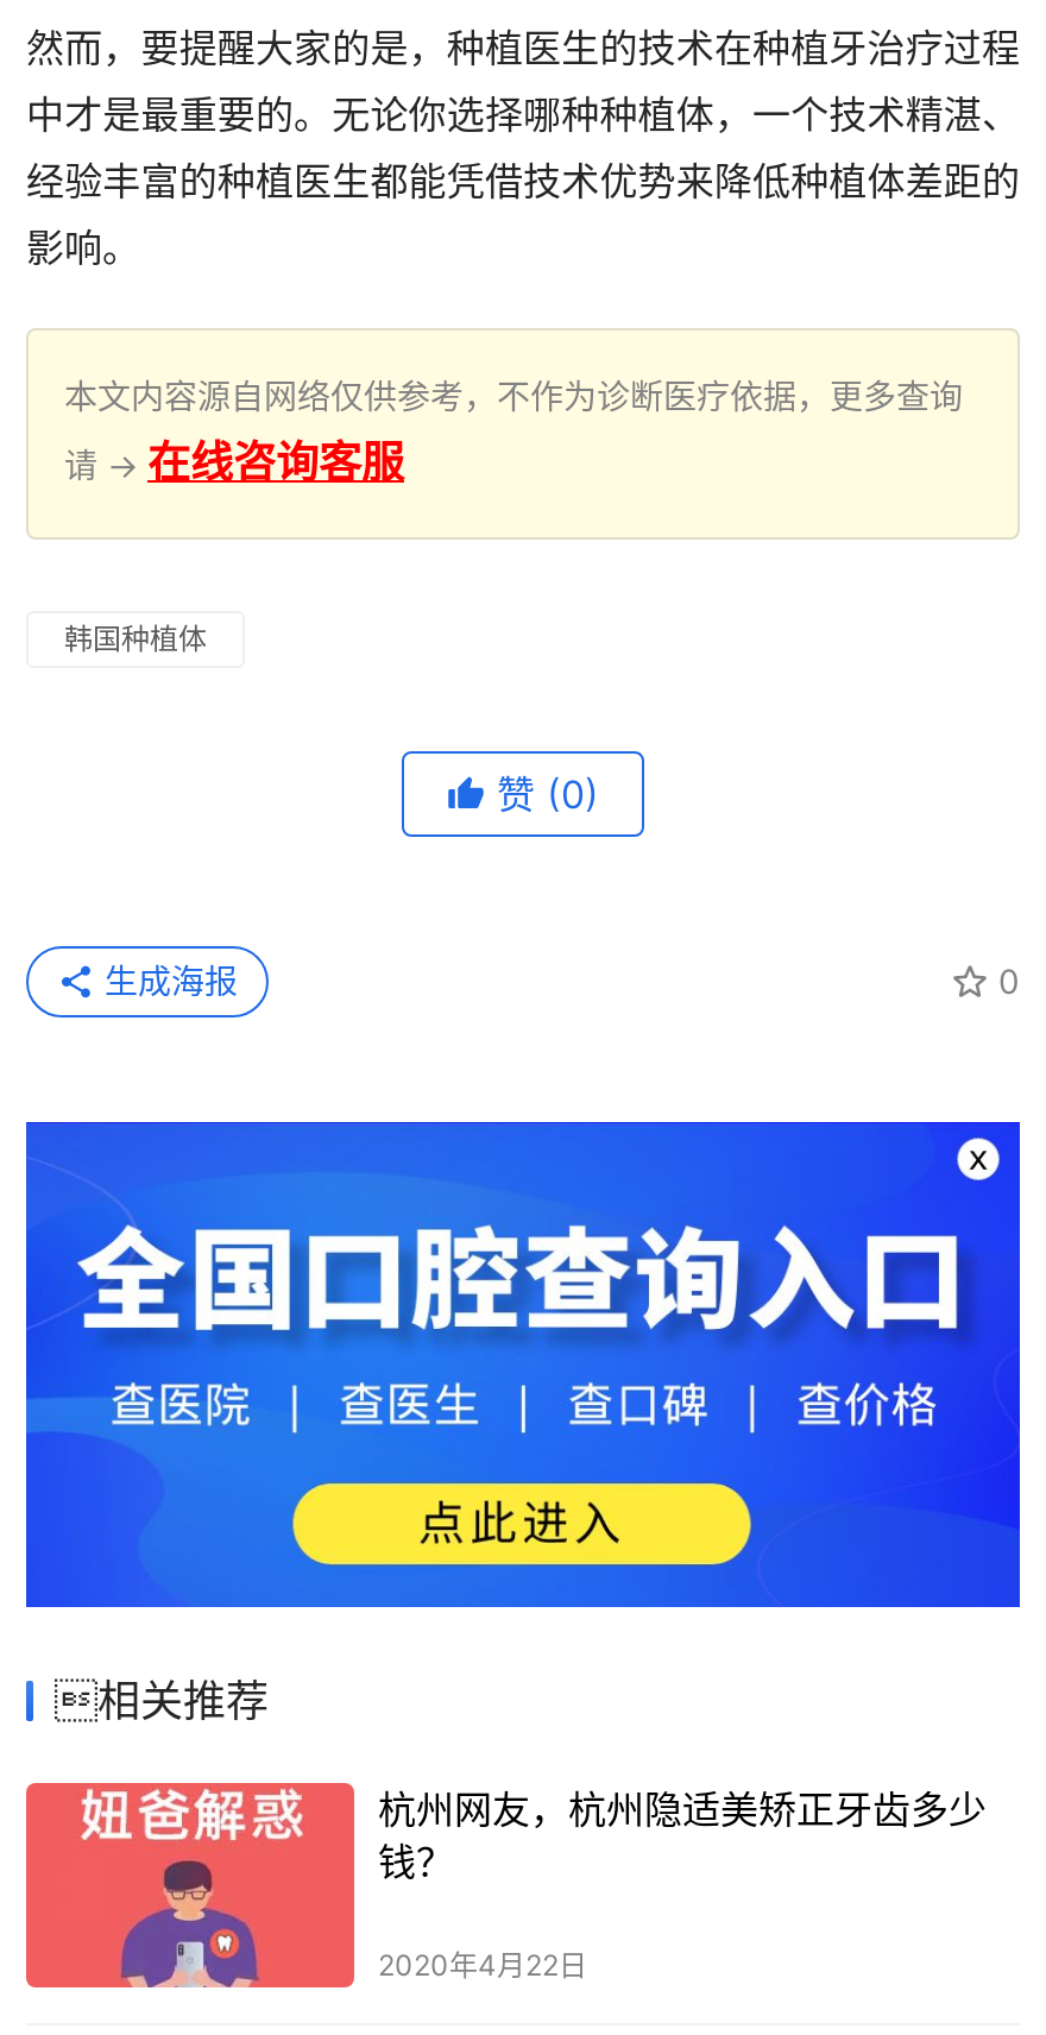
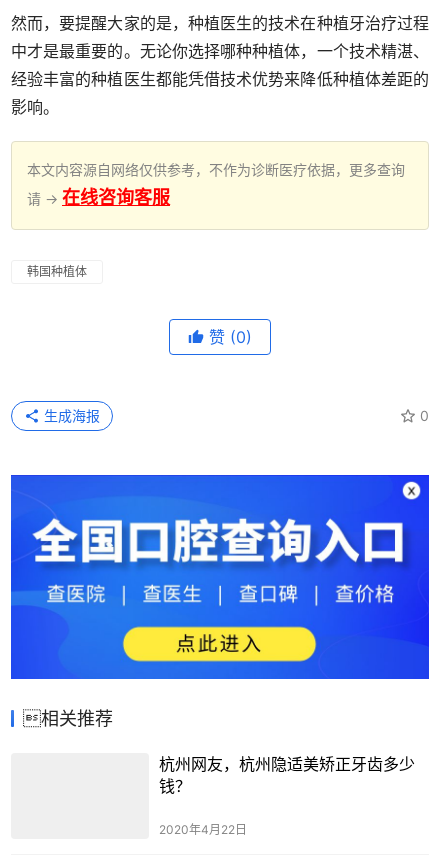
[24,1781,357,1990] [image] -> none

